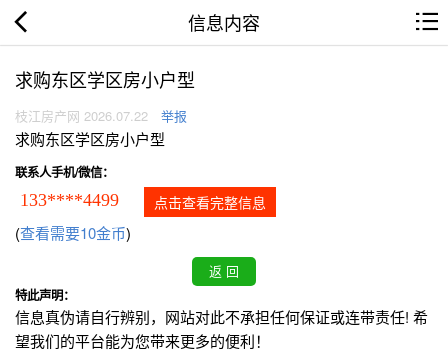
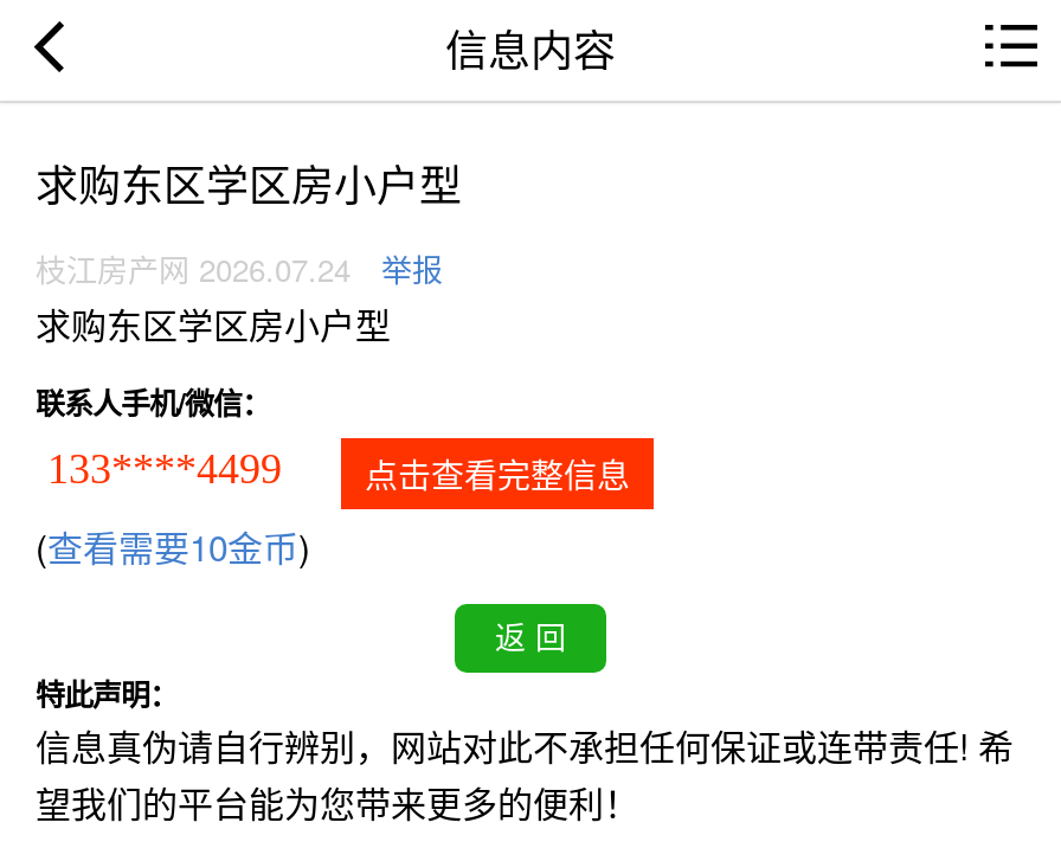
[15,106,187,125] 枝江房产网 2026.07.22 举报 -> [36,247,443,292] 枝江房产网 2026.07.24 举报

